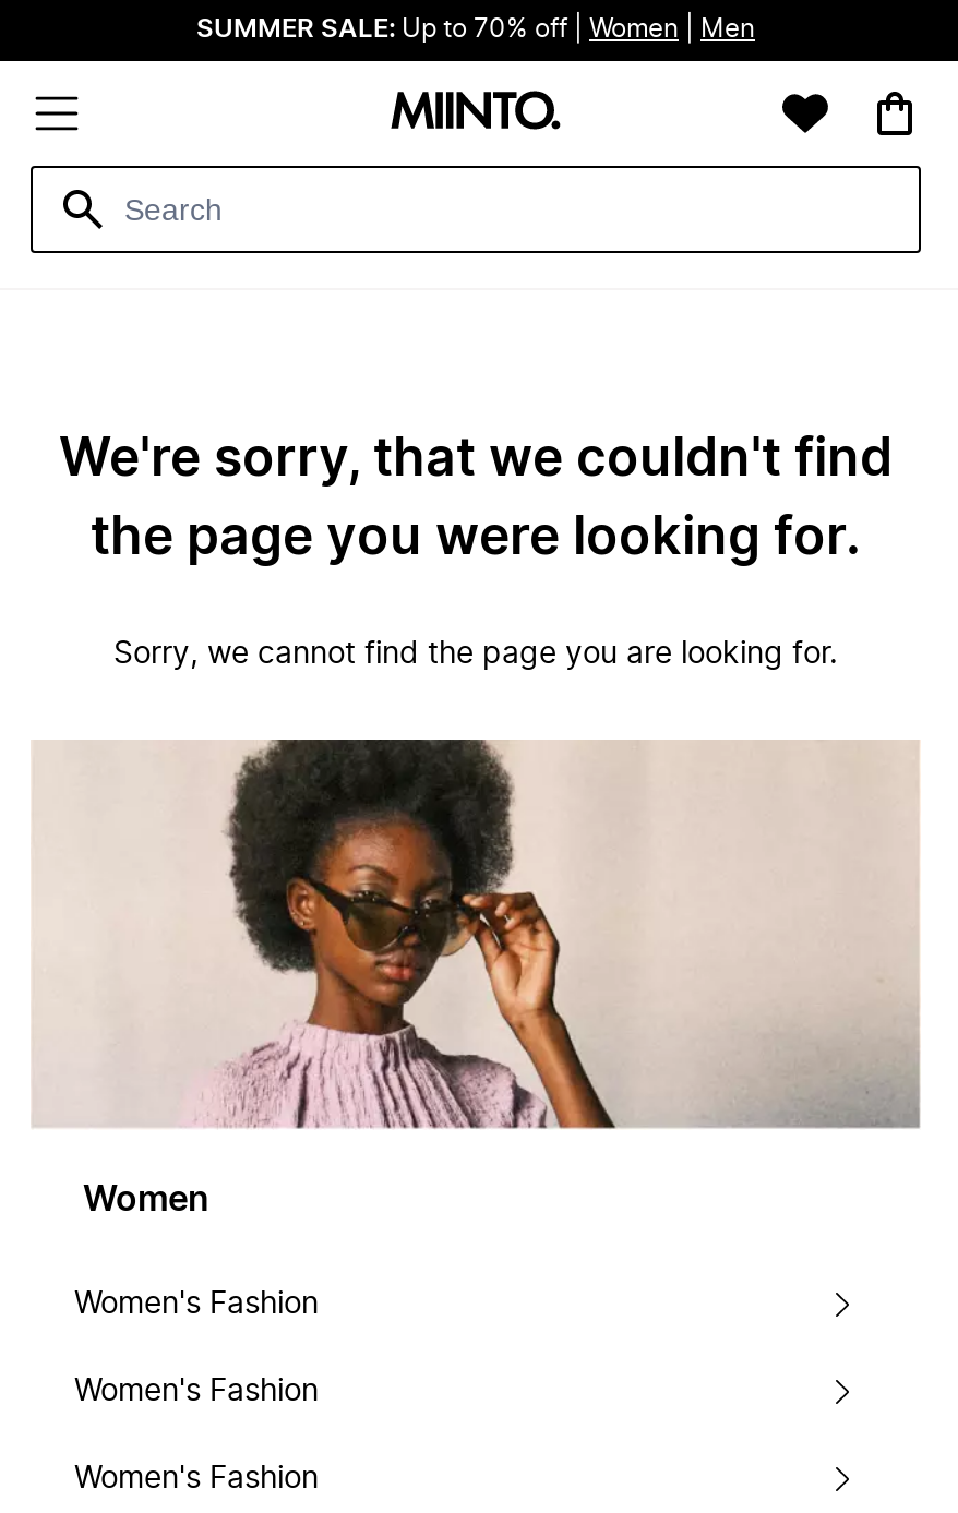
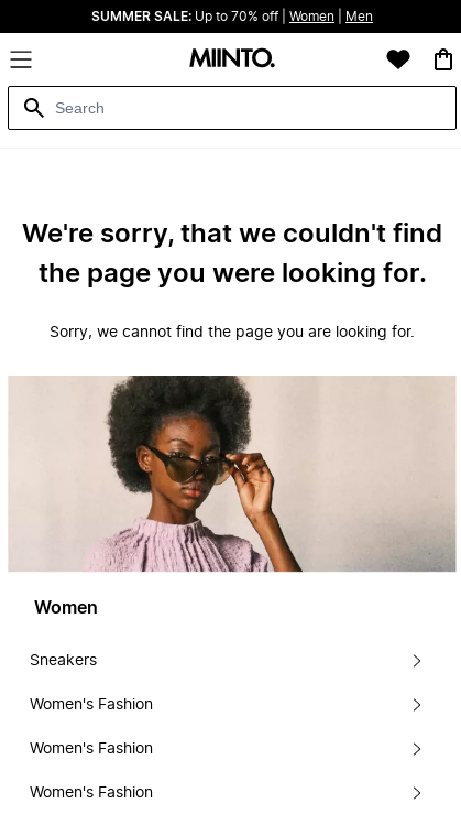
none -> [30,653,97,668] Sneakers

